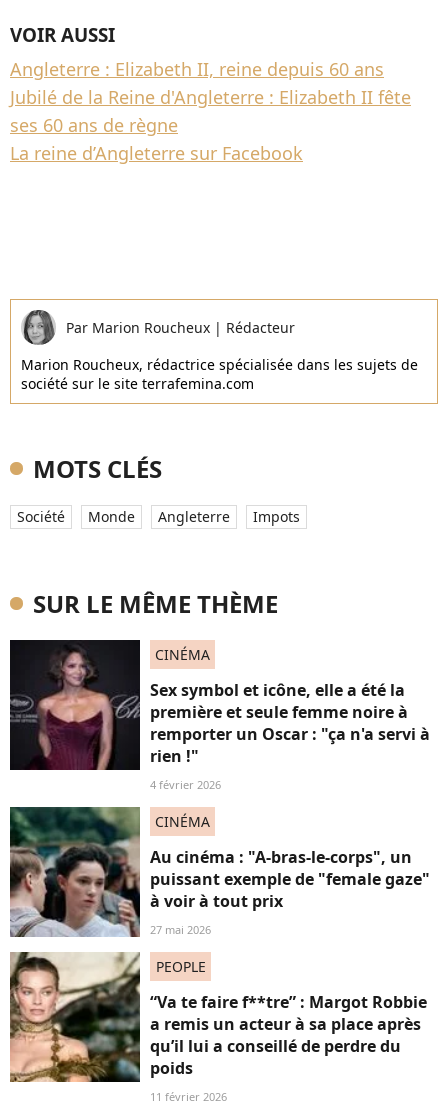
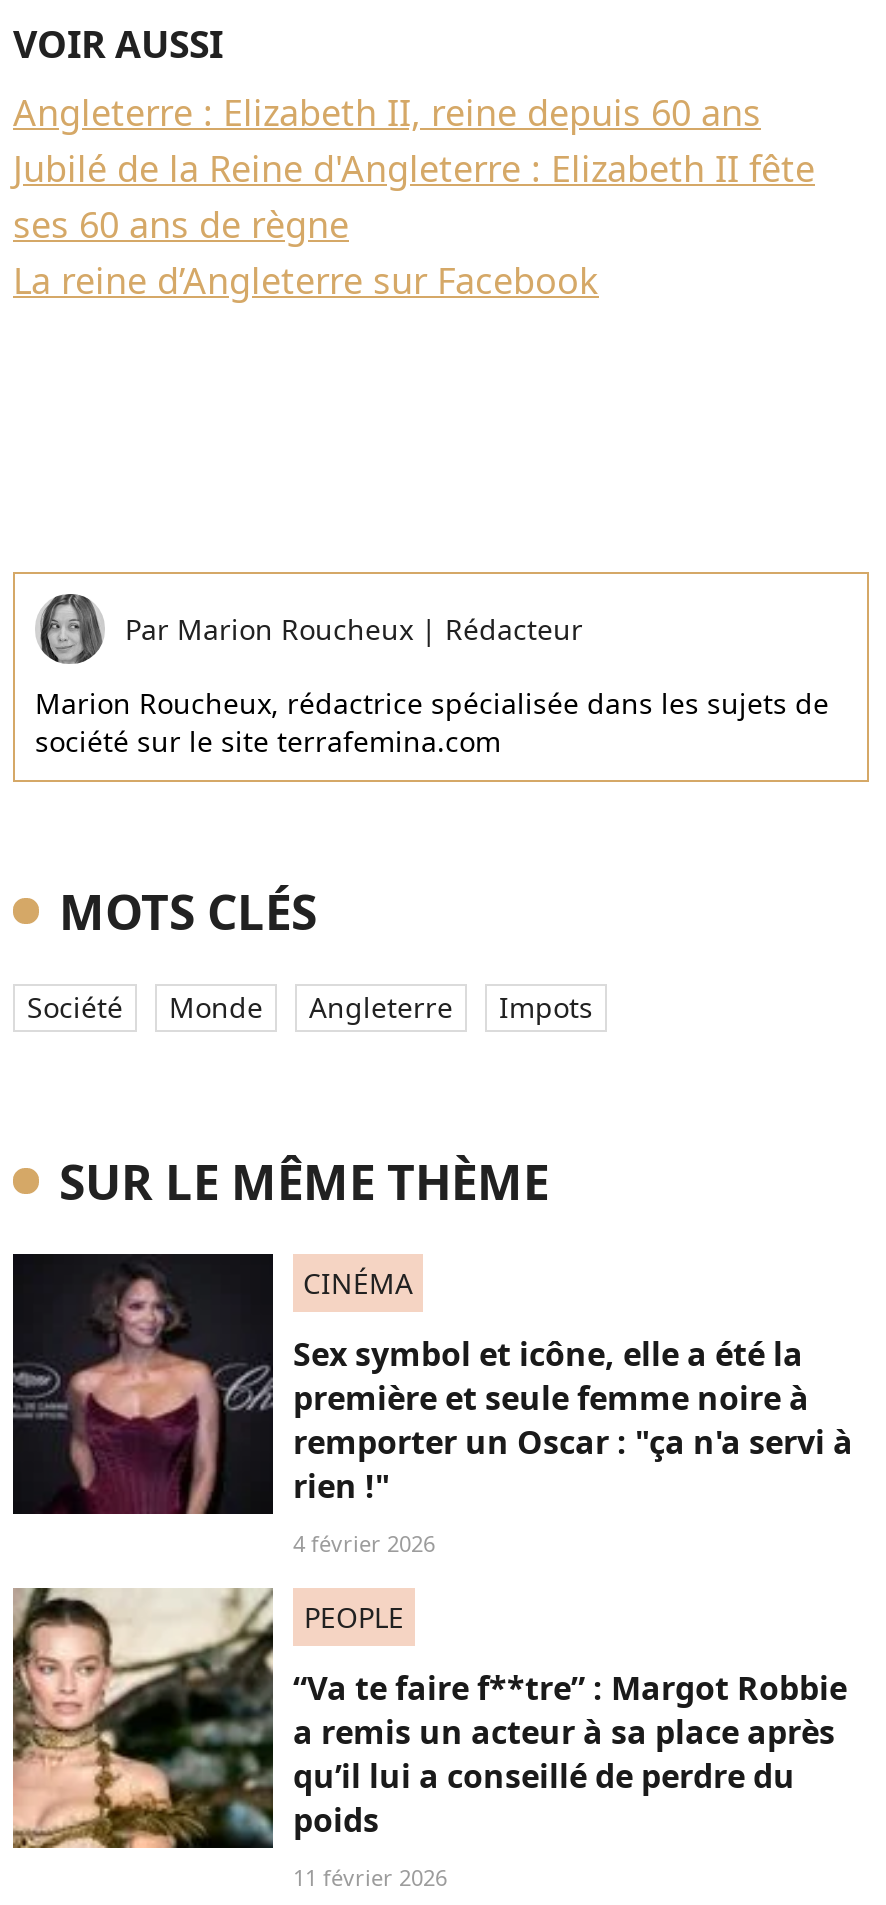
[10,806,430,937] [image] | CINÉMA | Au cinéma : "A-bras-le-corps", un | puissant exemple de "female gaze" | à voir à tout prix | 27 mai 2026 -> none

